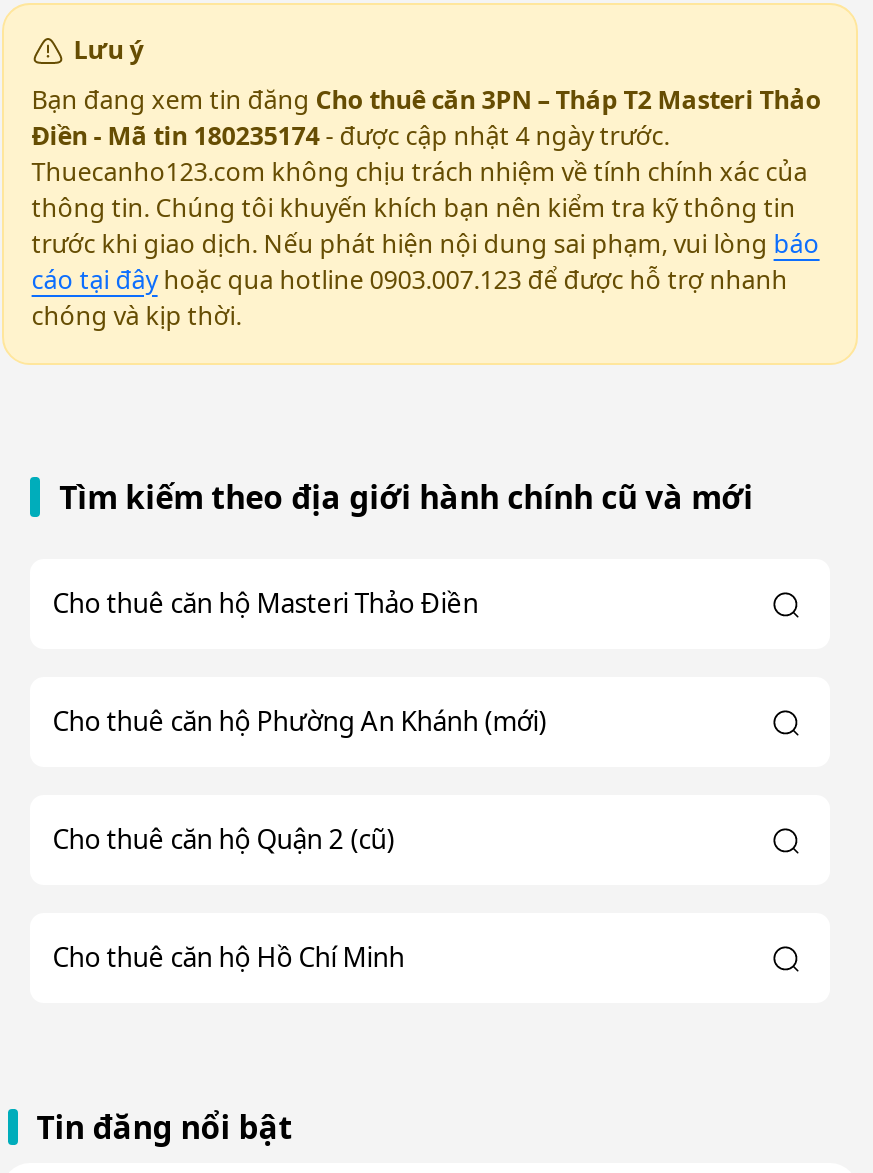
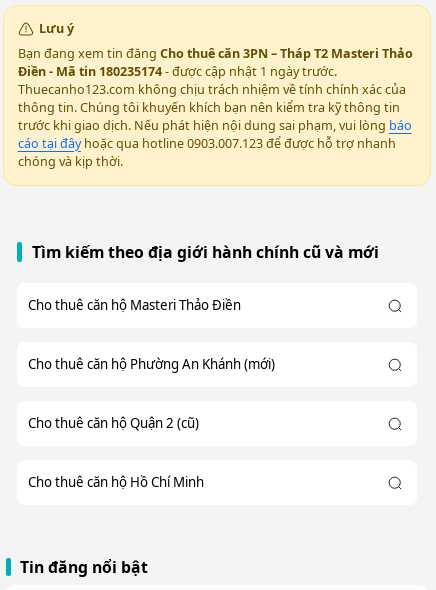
[32,119,670,153] Điền - Mã tin 180235174 - được cập nhật 4 ngày trước. -> [18,63,337,80] Điền - Mã tin 180235174 - được cập nhật 1 ngày trước.

